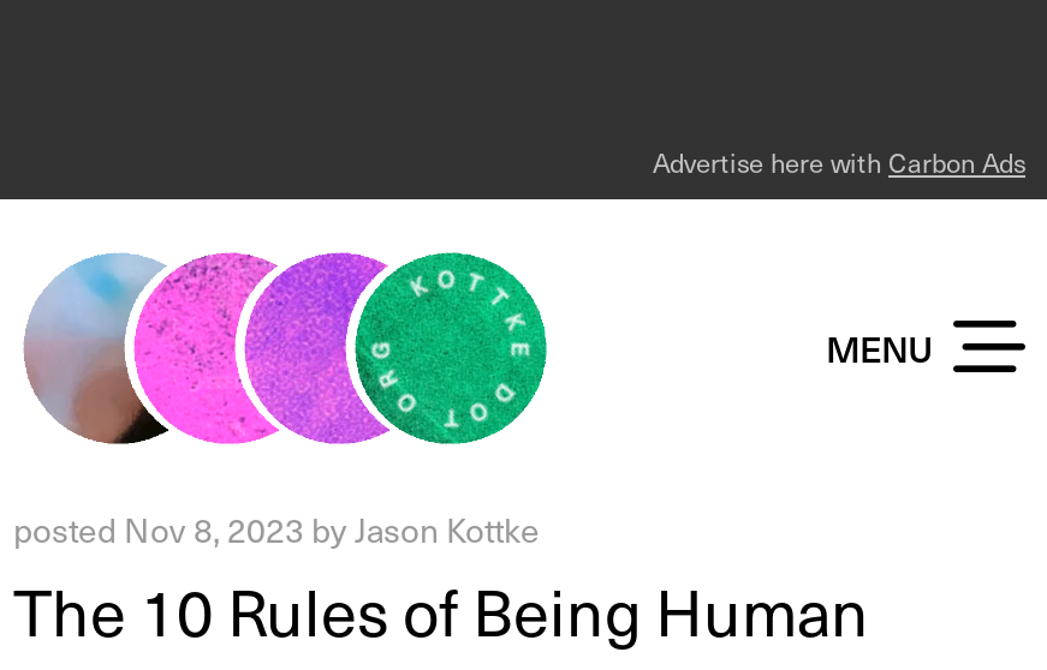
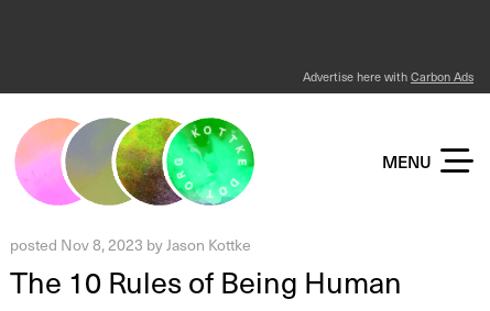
[23,252,323,447] [image] -> [15,118,151,207] [image]

